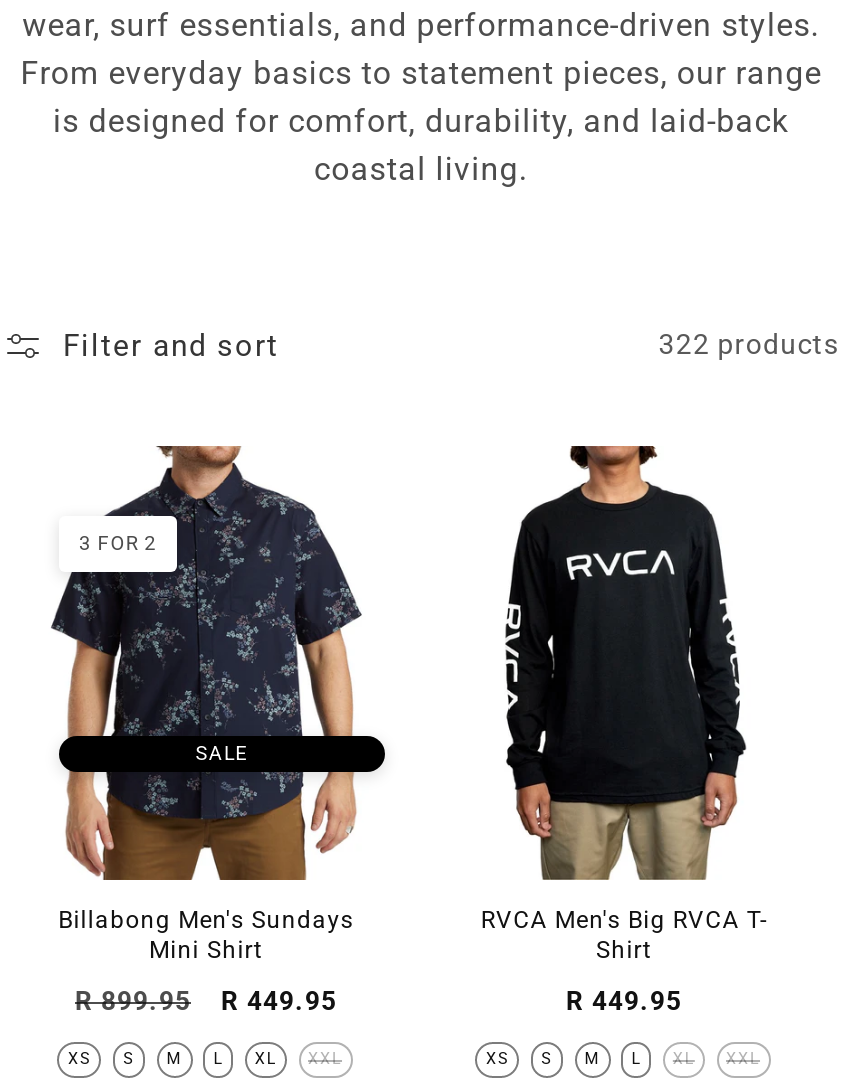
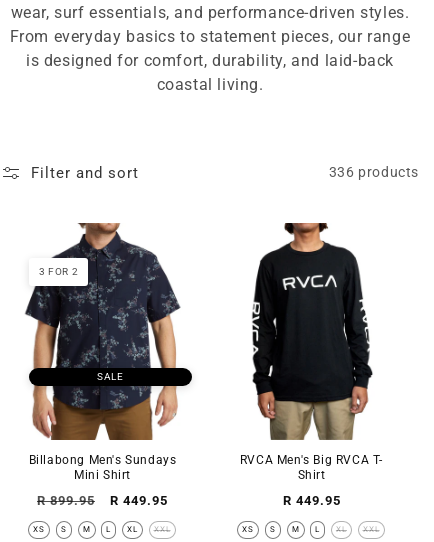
[659,329,839,361] 322 products -> [329,164,419,180] 336 products

